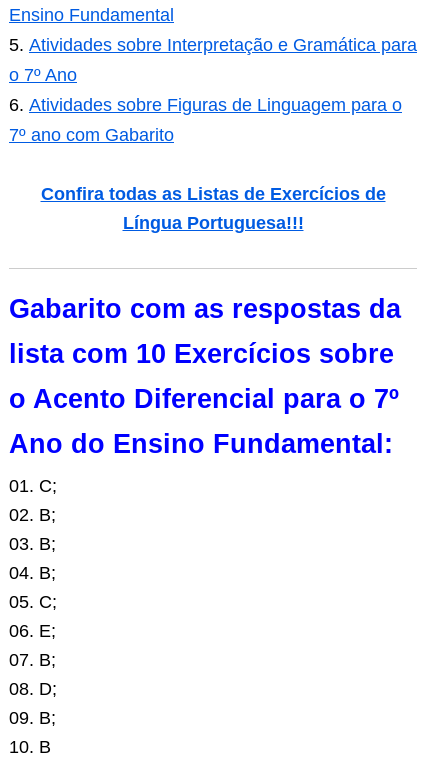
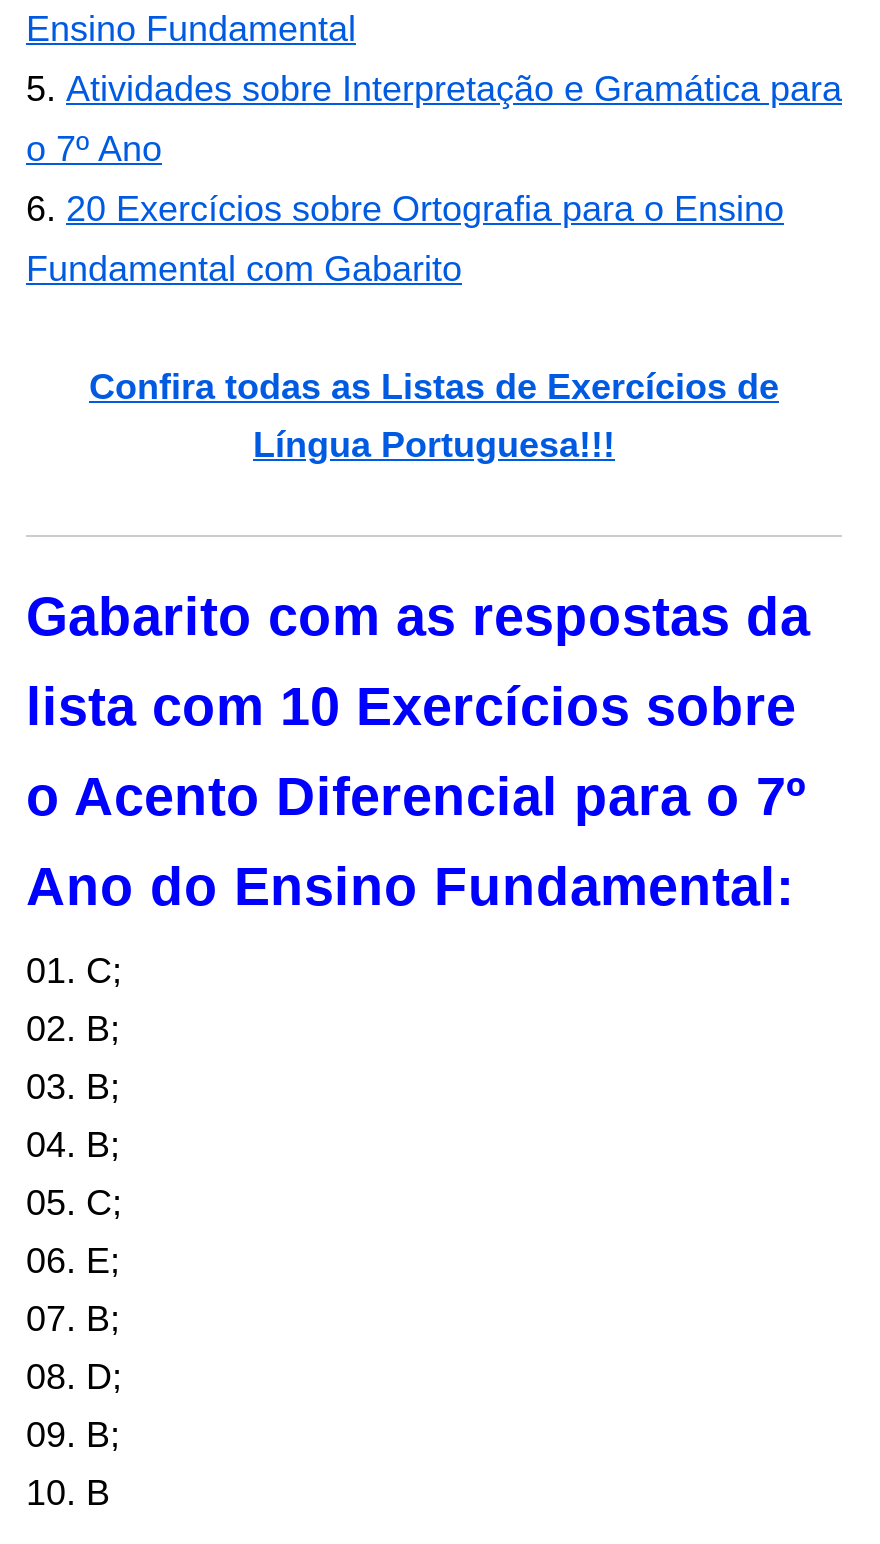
[29,95,402,115] Atividades sobre Figuras de Linguagem para o -> [66,189,784,229] 20 Exercícios sobre Ortografia para o Ensino
[9,125,174,145] 7º ano com Gabarito -> [26,249,462,289] Fundamental com Gabarito

